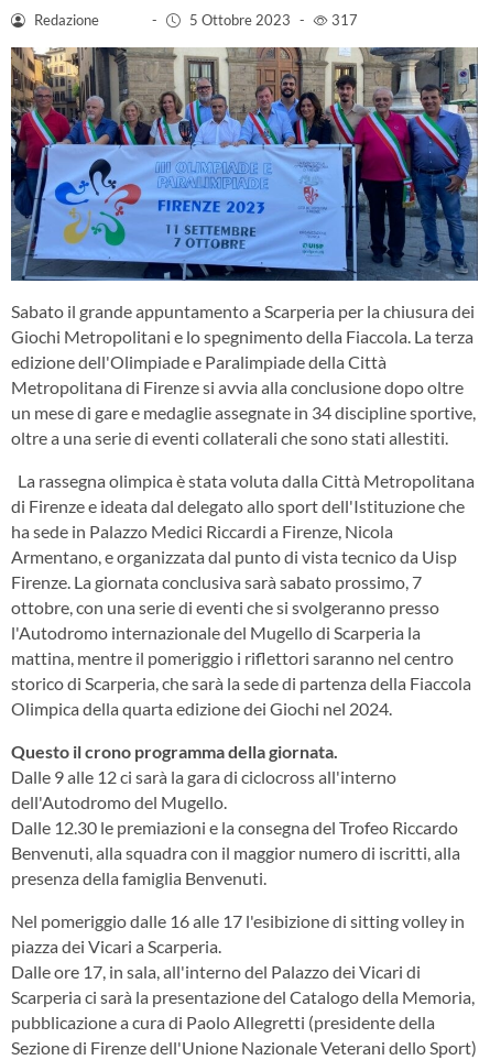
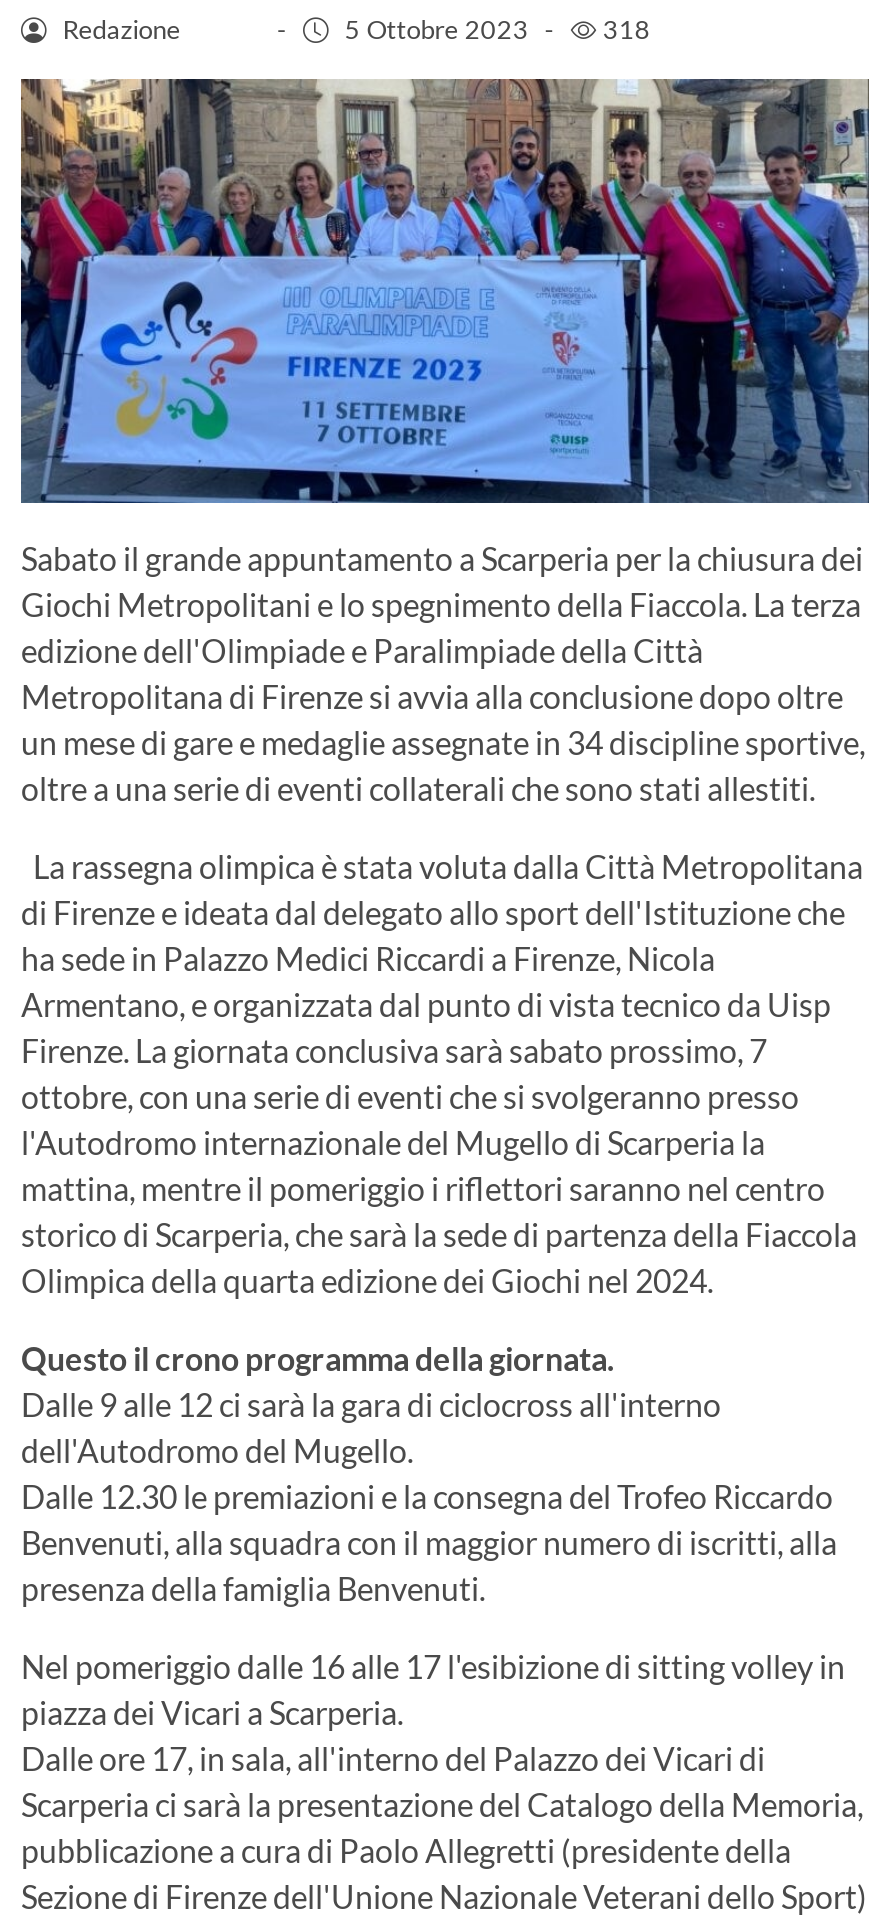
[328,11,358,29] 317 -> [597,13,651,45] 318

